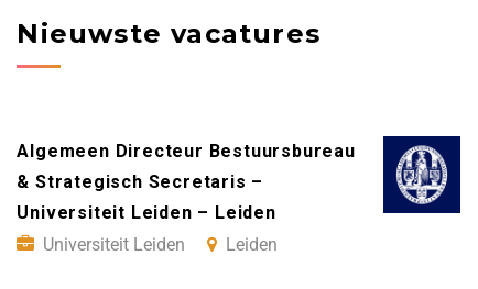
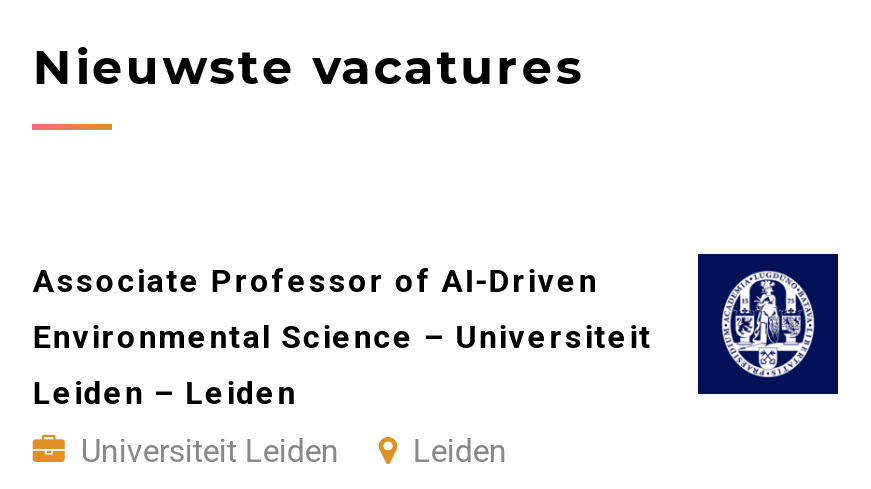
[17,140,356,161] Algemeen Directeur Bestuursbureau -> [33,261,598,299] Associate Professor of AI-Driven
[17,171,263,192] & Strategisch Secretaris – -> [33,317,652,355] Environmental Science – Universiteit
[17,202,276,223] Universiteit Leiden – Leiden -> [33,373,297,411] Leiden – Leiden

